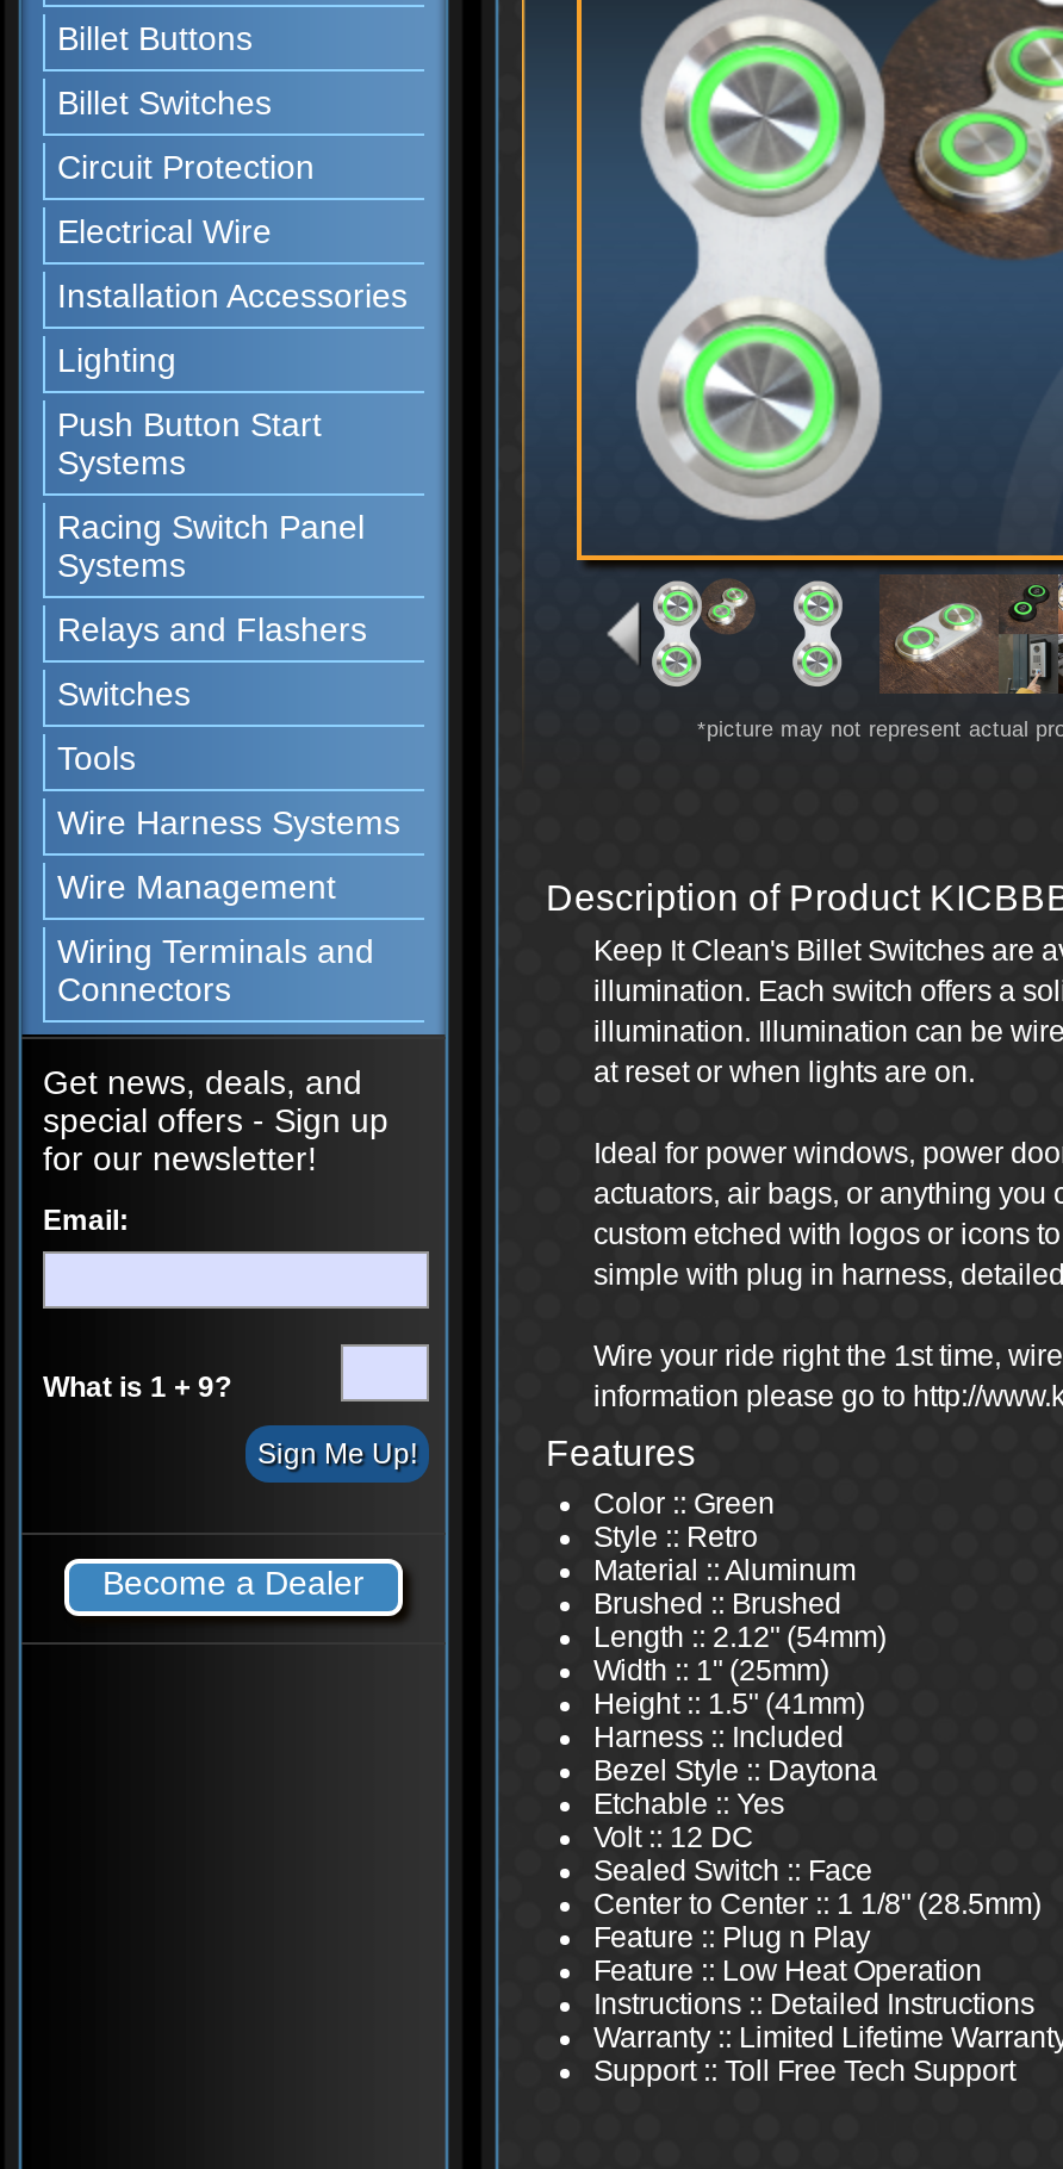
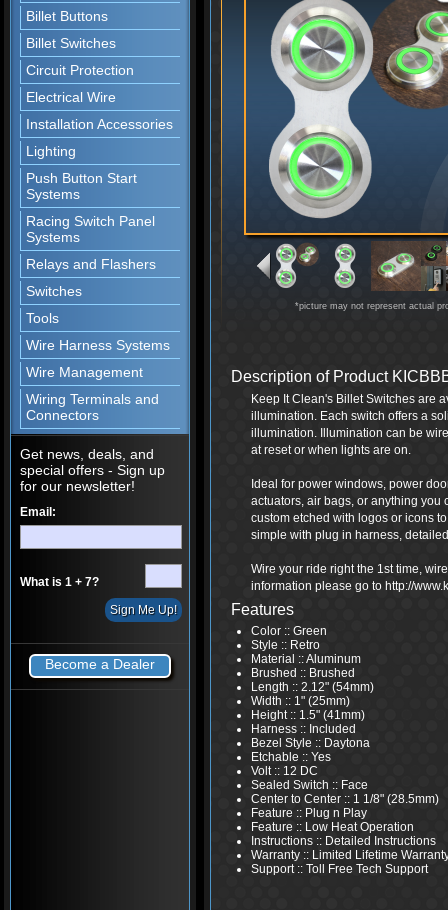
[43,1371,231,1404] What is 1 + 9? -> [20,575,99,589] What is 1 + 7?

